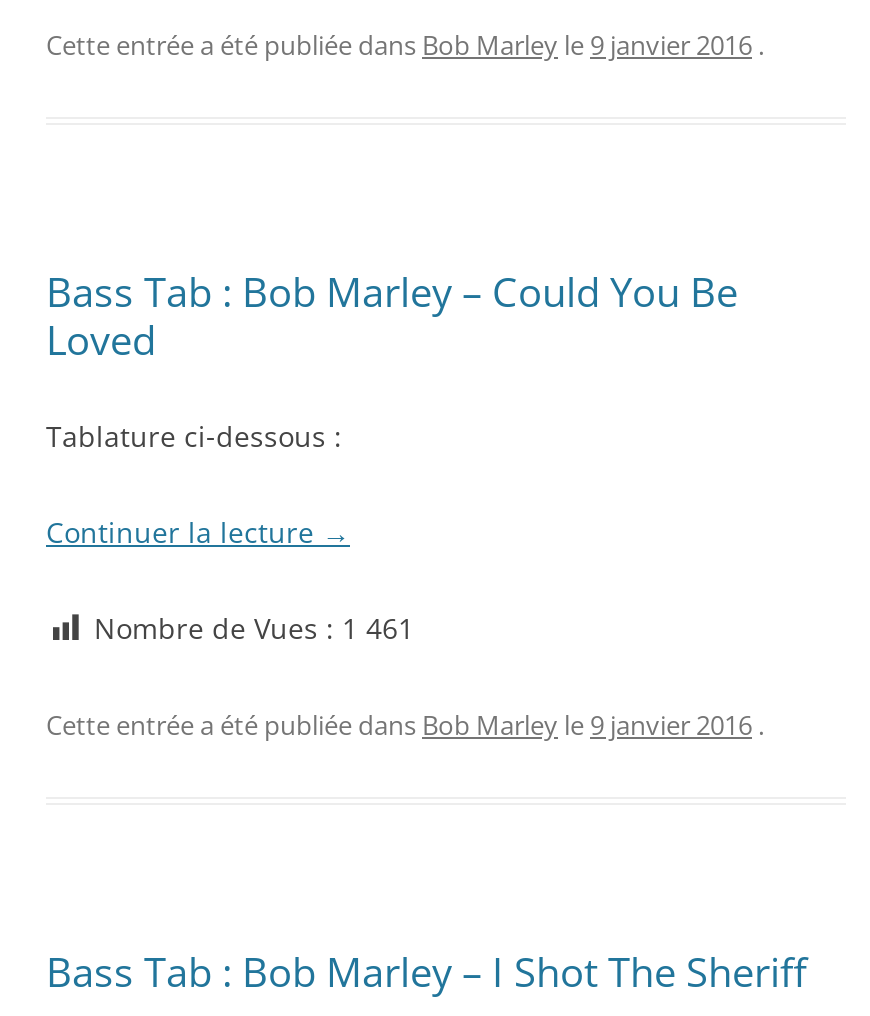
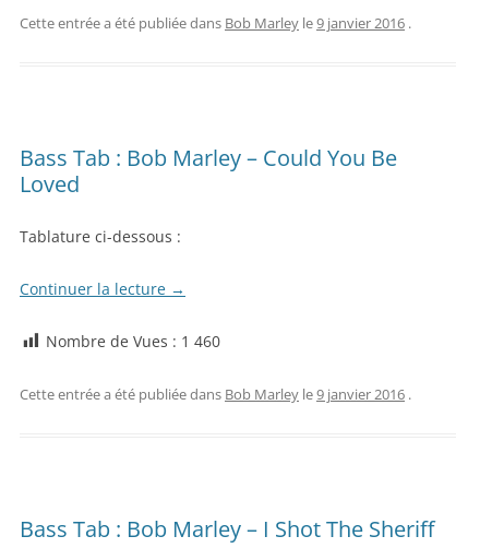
[94,609,414,647] Nombre de Vues : 1 461 -> [46,331,220,352] Nombre de Vues : 1 460

